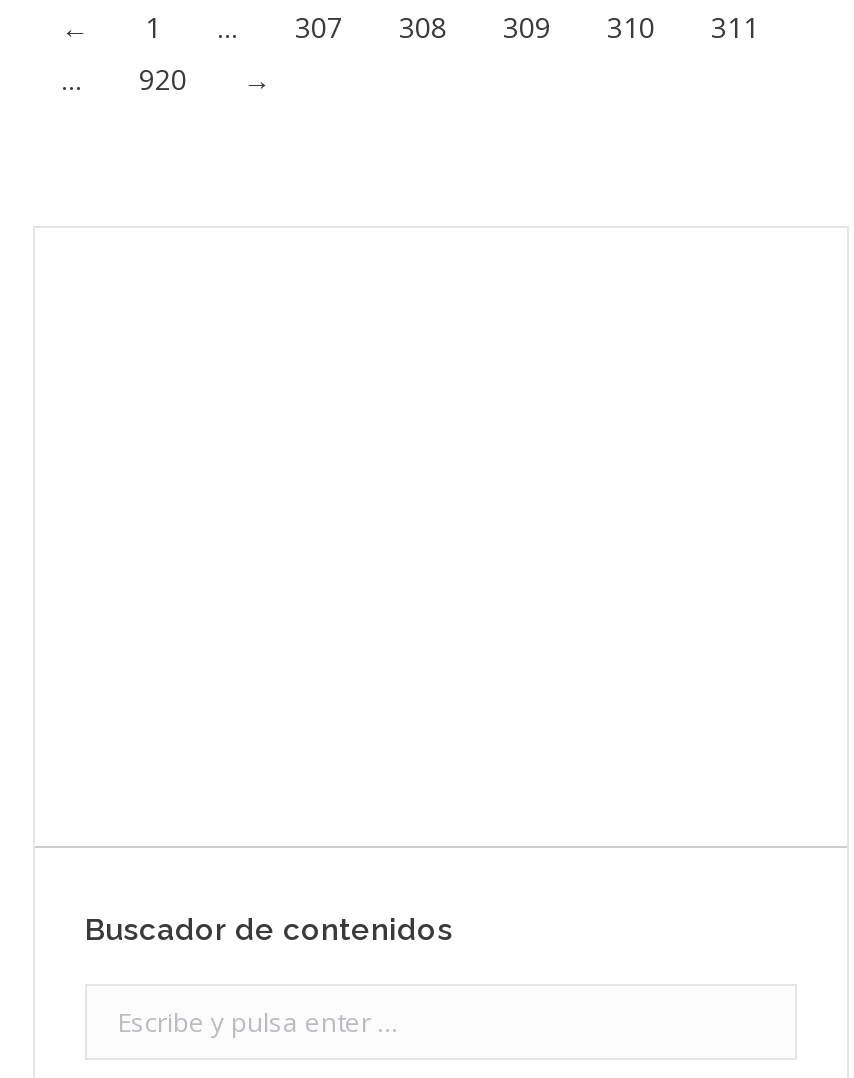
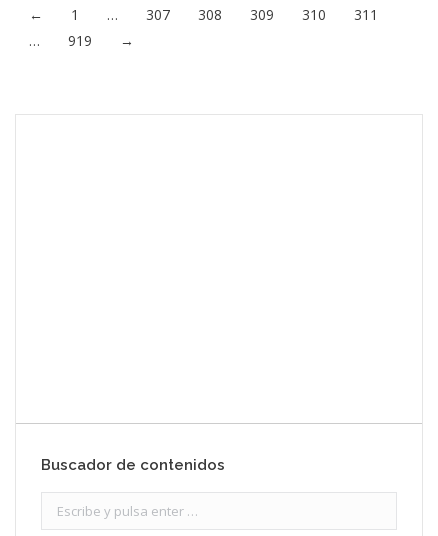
[139,61,187,99] 920 -> [68,30,92,49] 919

